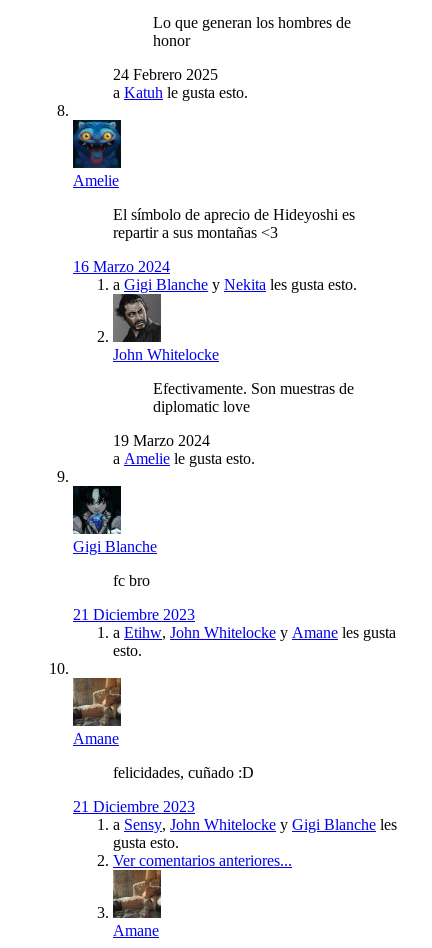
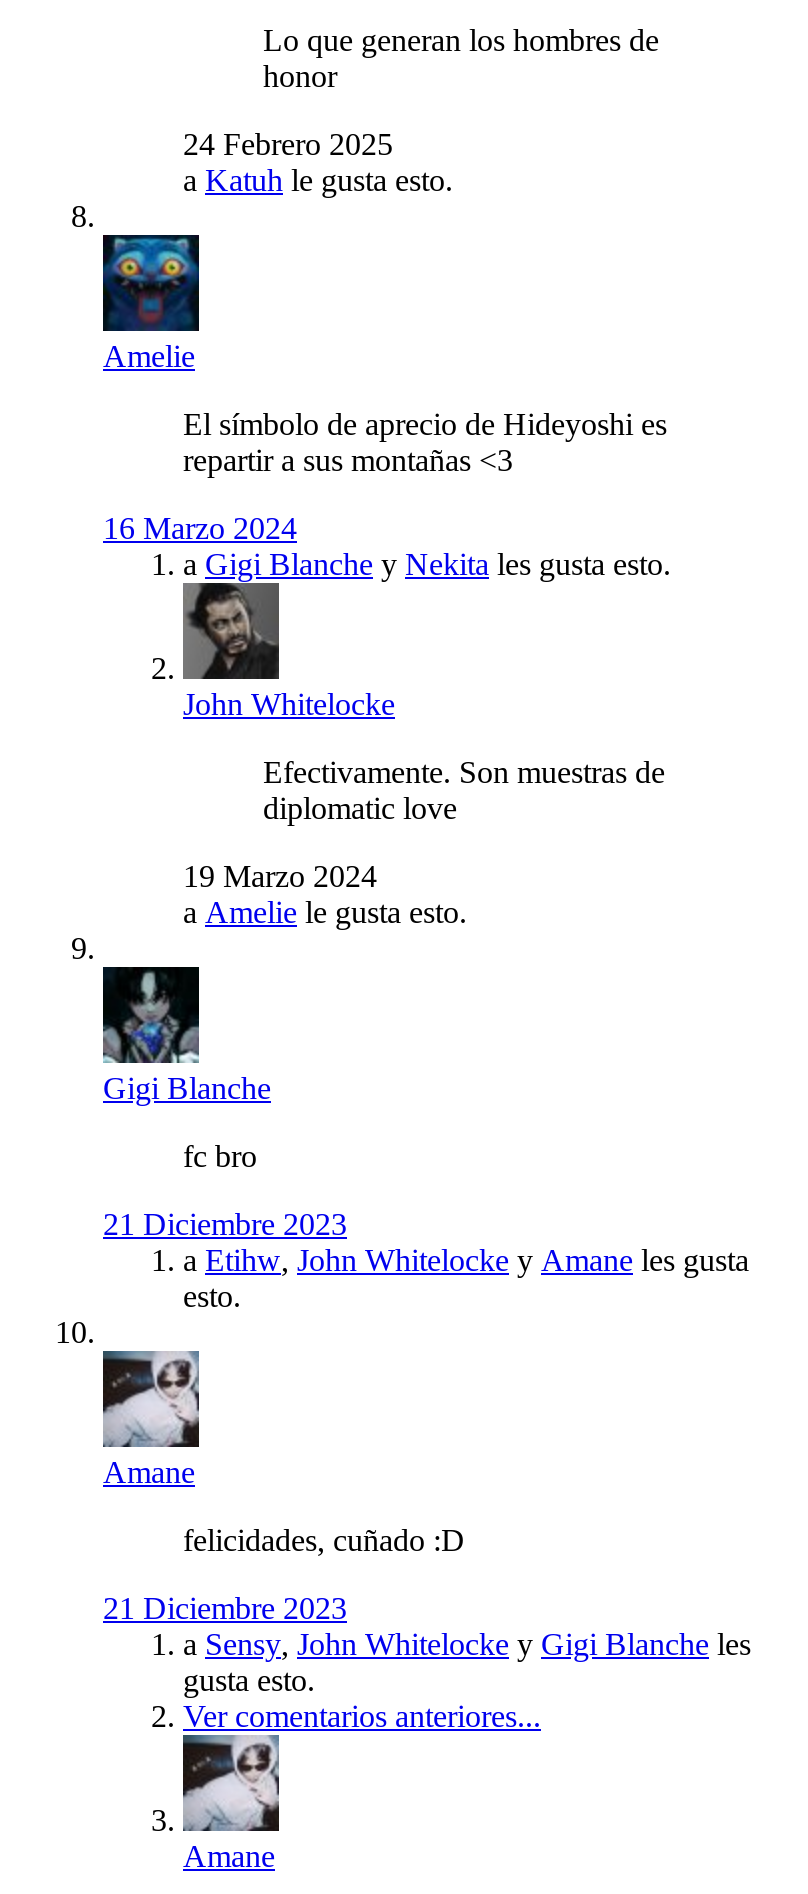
[72,677,122,727] [image] -> [101,1349,201,1449] [image]
[112,871,162,919] [image] -> [181,1737,281,1833] [image]

